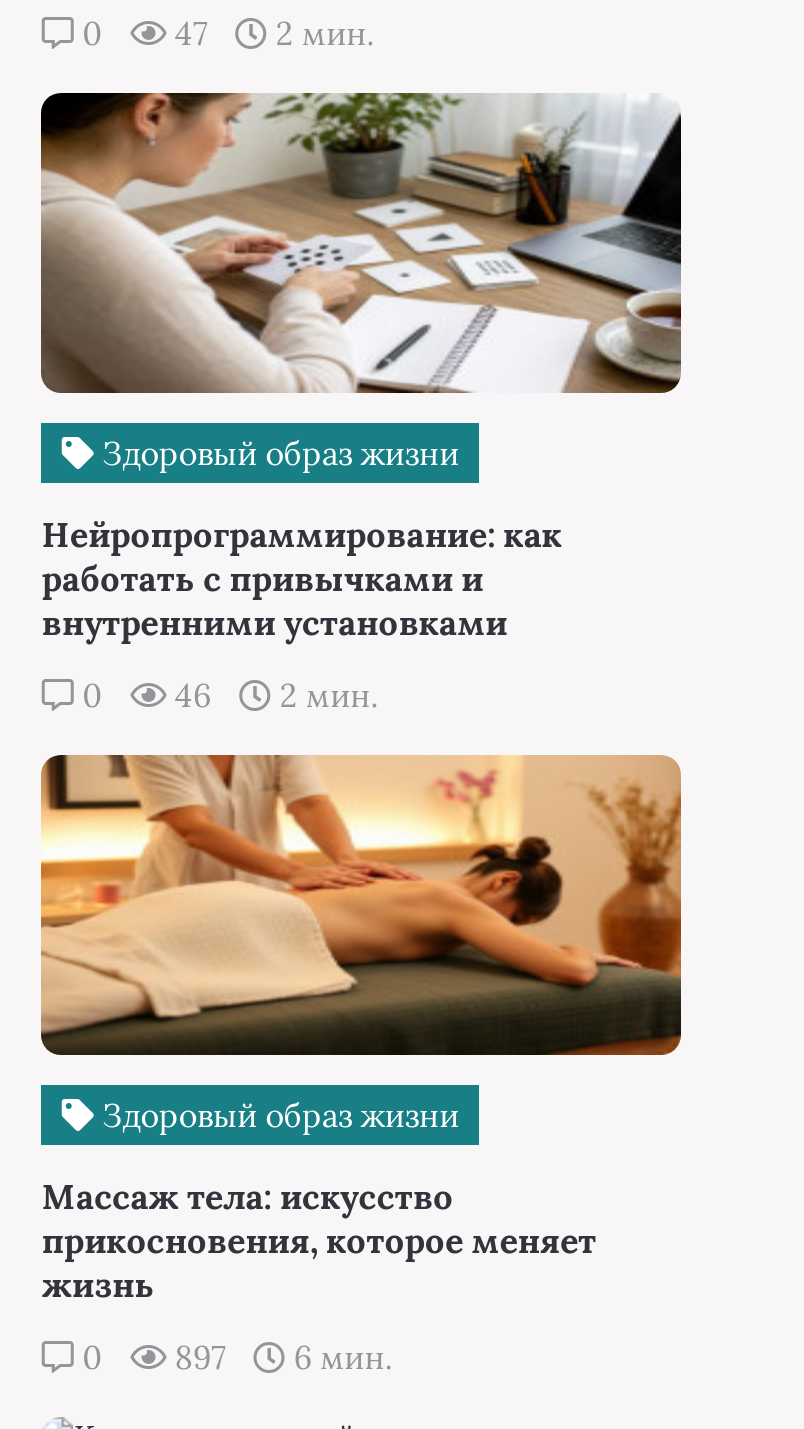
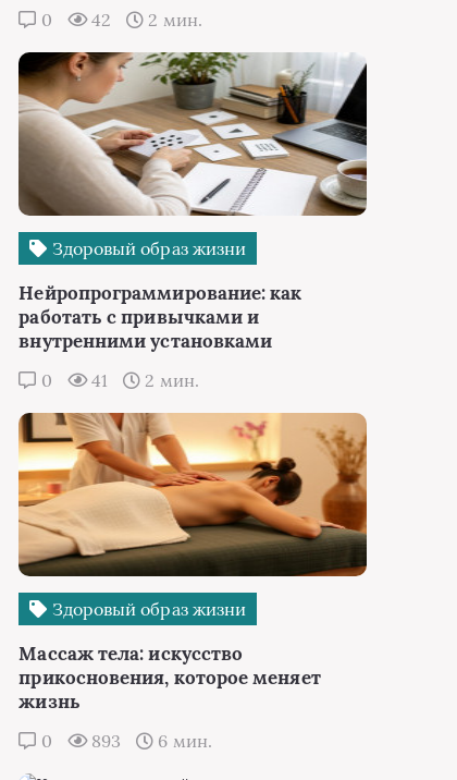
[74,13,375,53] 0 47 2 мин. -> [36,9,202,31] 0 42 2 мин.
[74,675,379,715] 0 46 2 мин. -> [36,370,199,391] 0 41 2 мин.
[74,1337,393,1377] 0 897 6 мин. -> [36,730,212,752] 0 893 6 мин.

